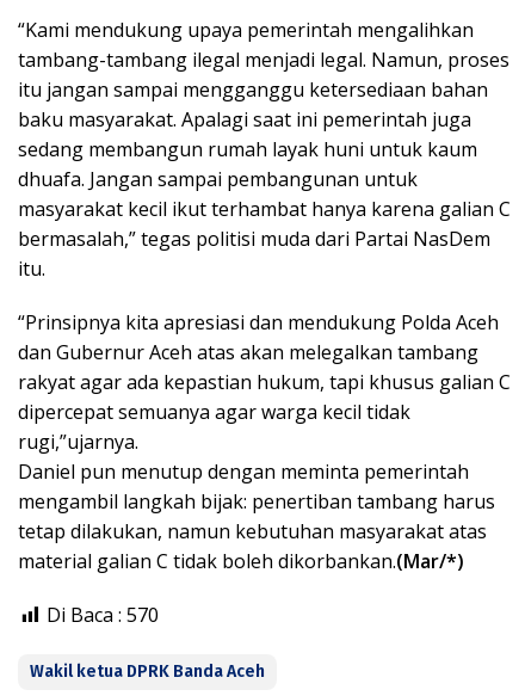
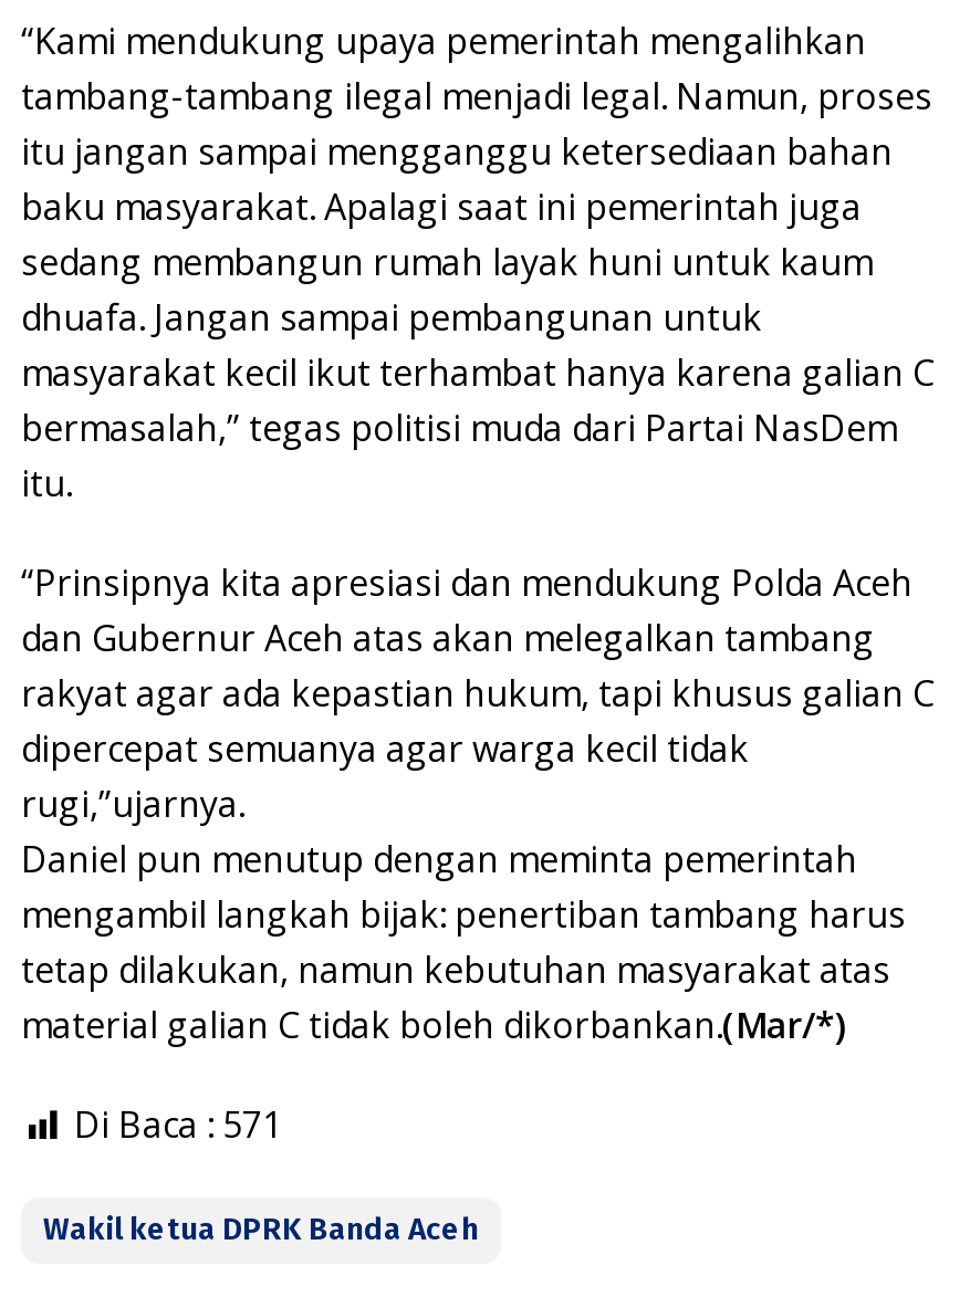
[47,602,159,628] Di Baca : 570 -> [74,1101,282,1149] Di Baca : 571

